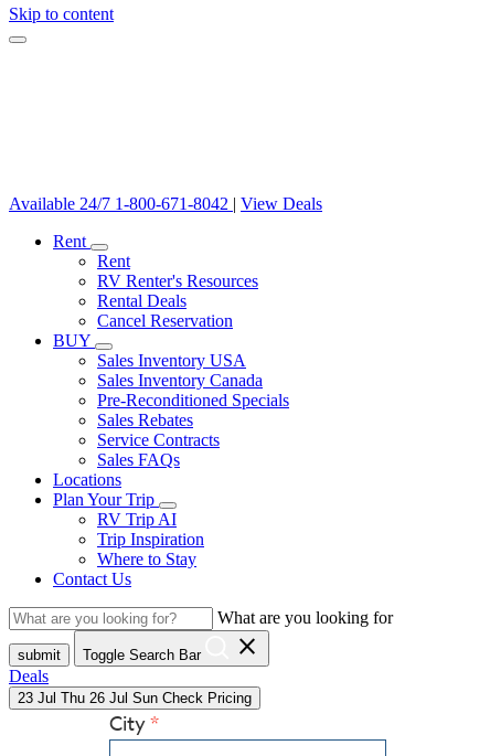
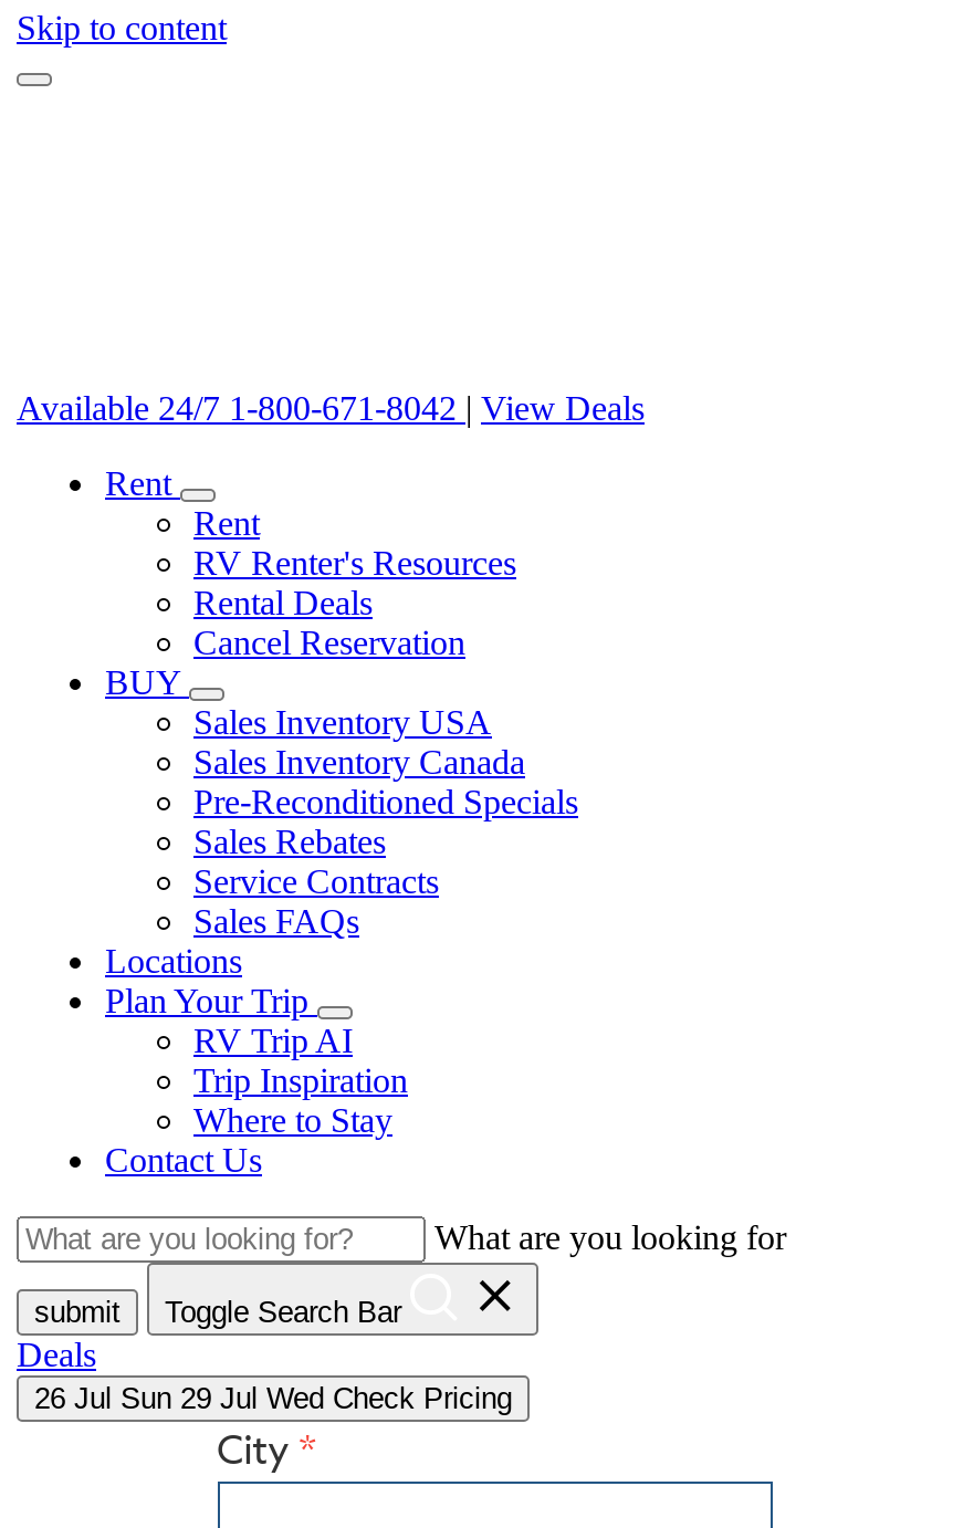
[18,690,252,706] 23 Jul Thu 26 Jul Sun Check Pricing -> [34,1382,512,1415] 26 Jul Sun 29 Jul Wed Check Pricing

